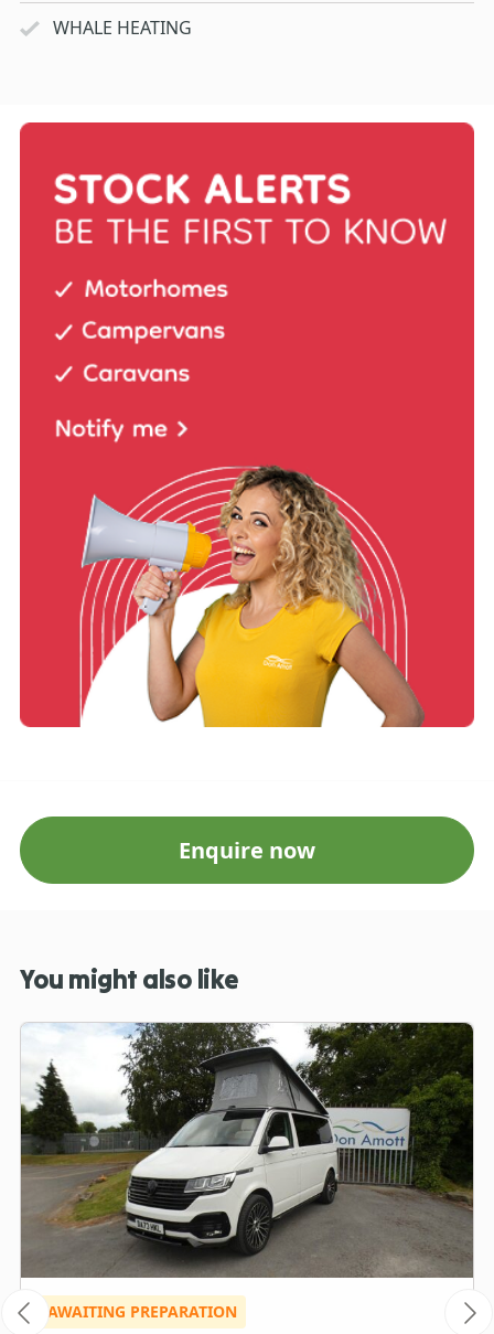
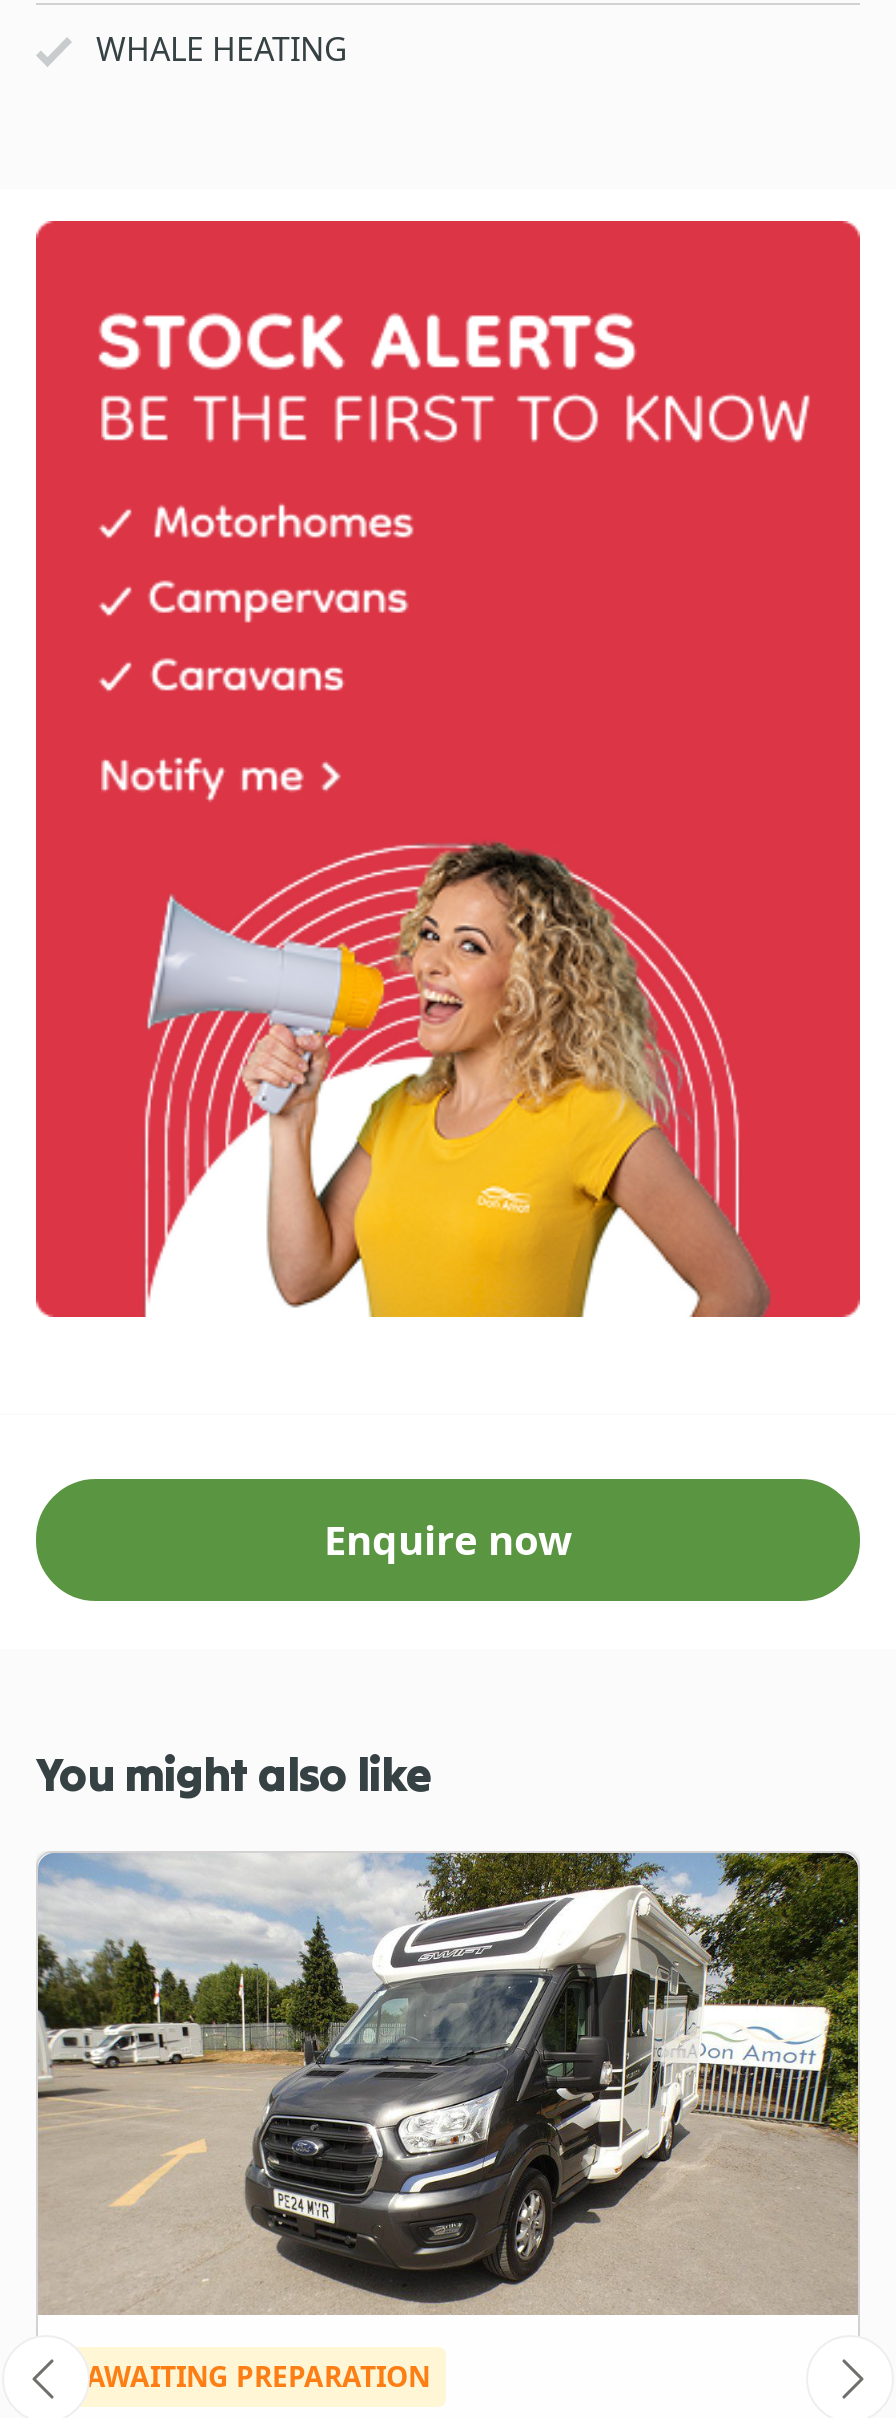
[20,1022,474,1278] [image] -> [36,1850,860,2314] [image]

